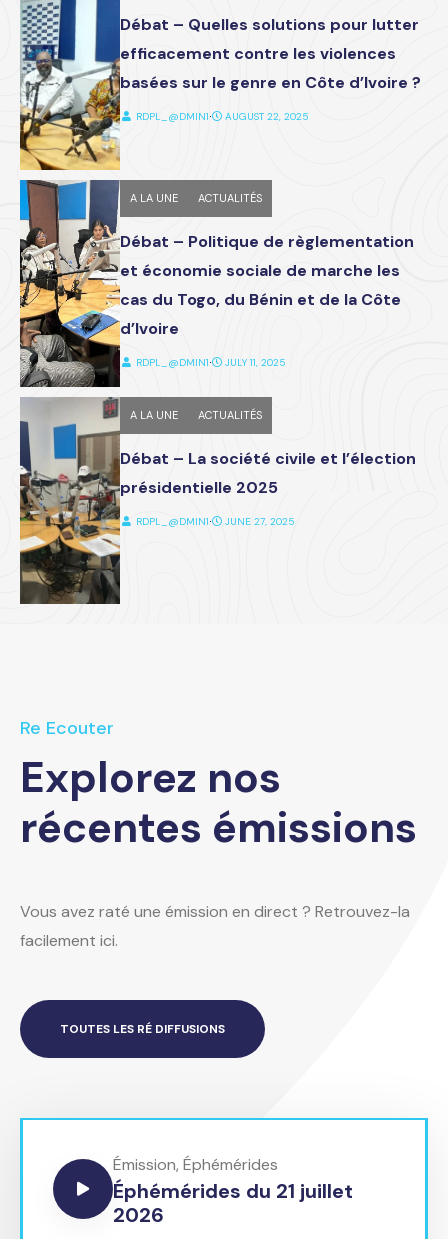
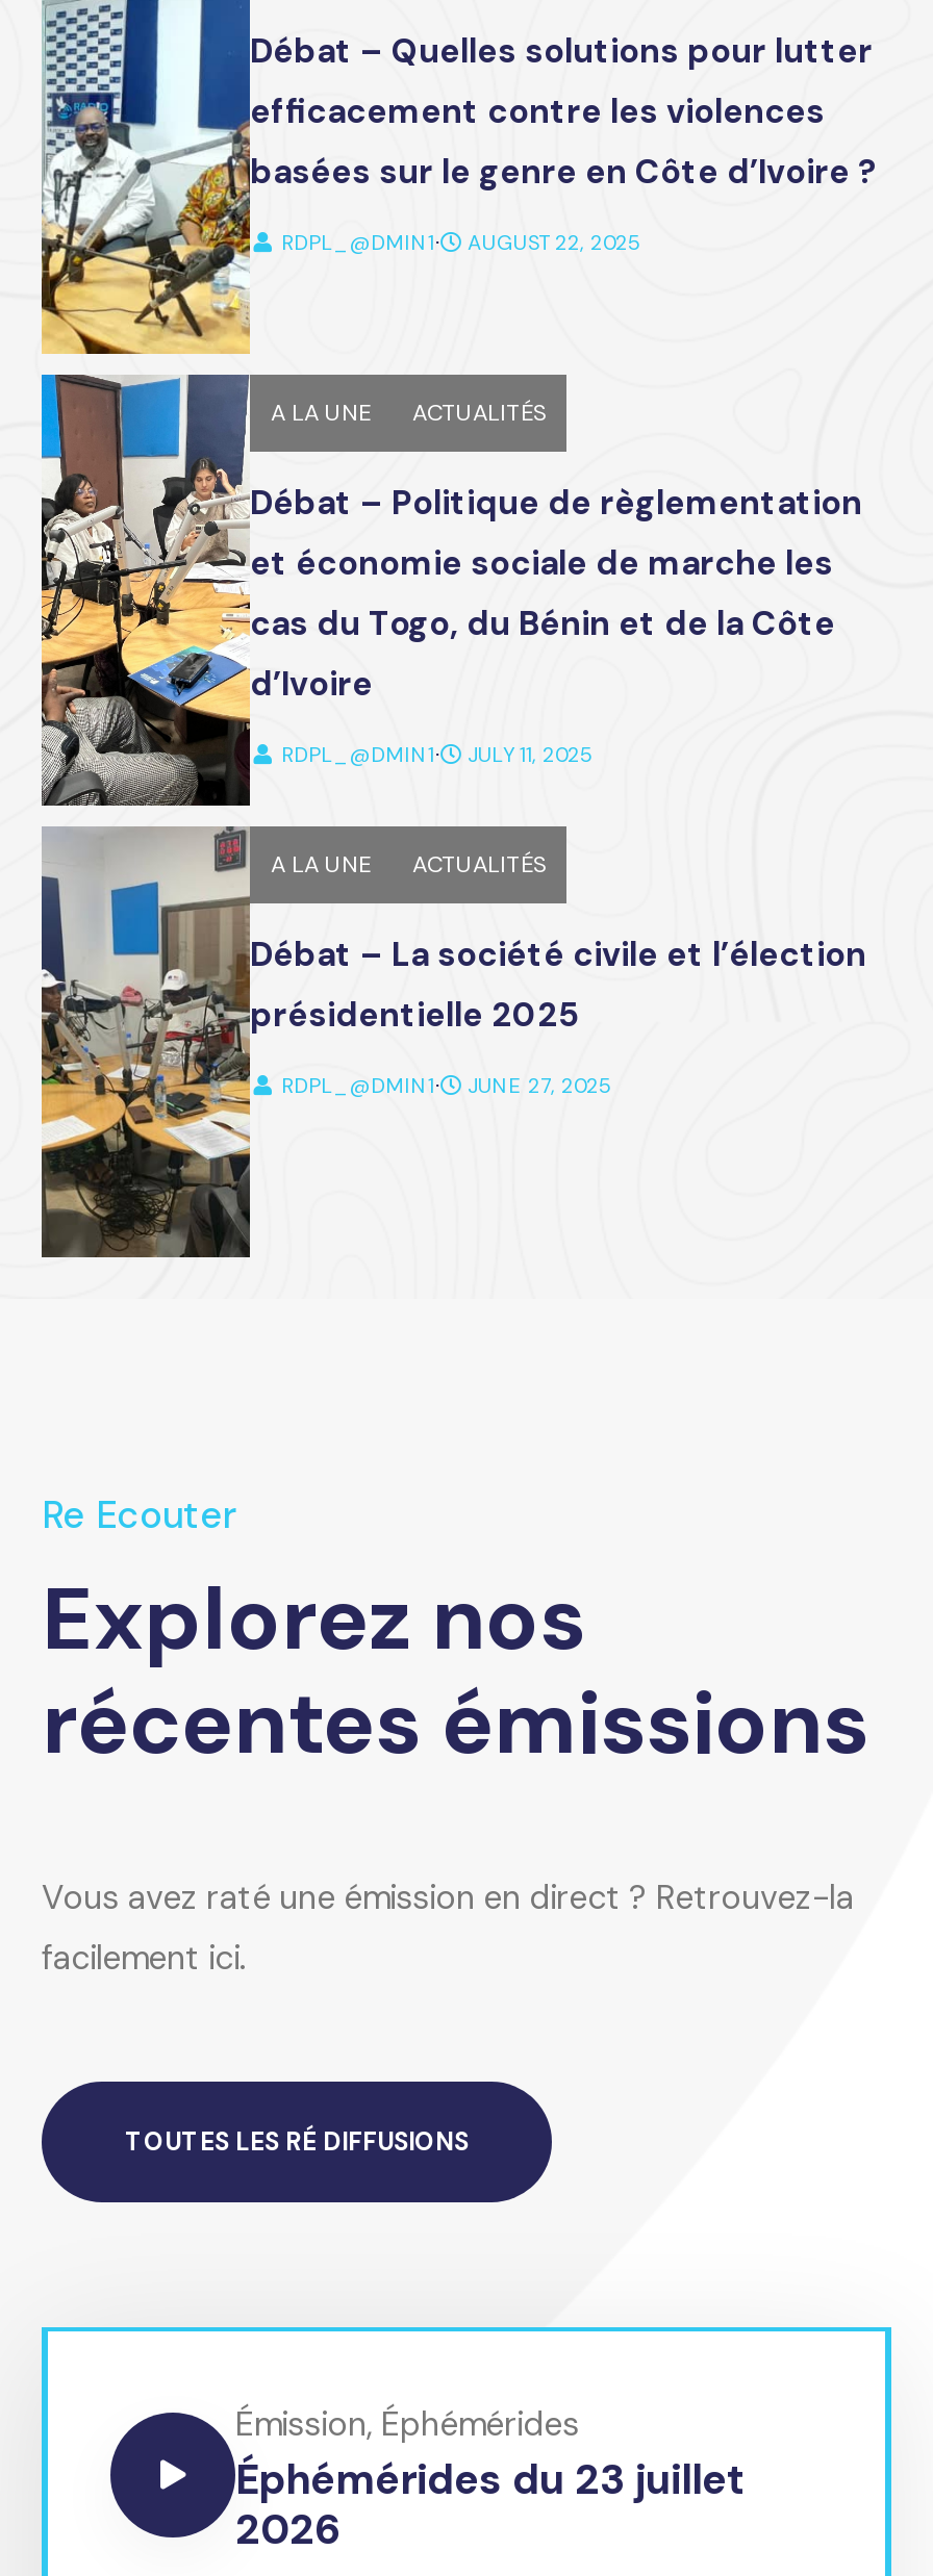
[113,1178,353,1204] Éphémérides du 21 juillet -> [235,2452,746,2506] Éphémérides du 23 juillet

